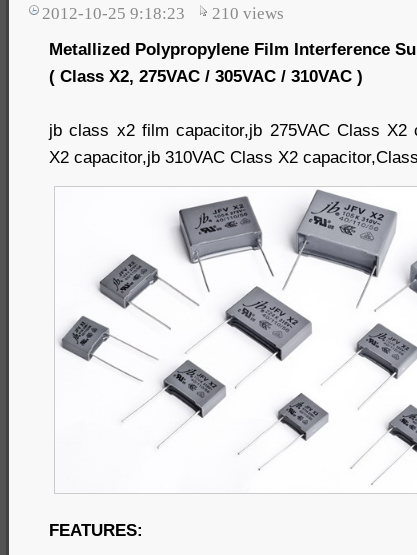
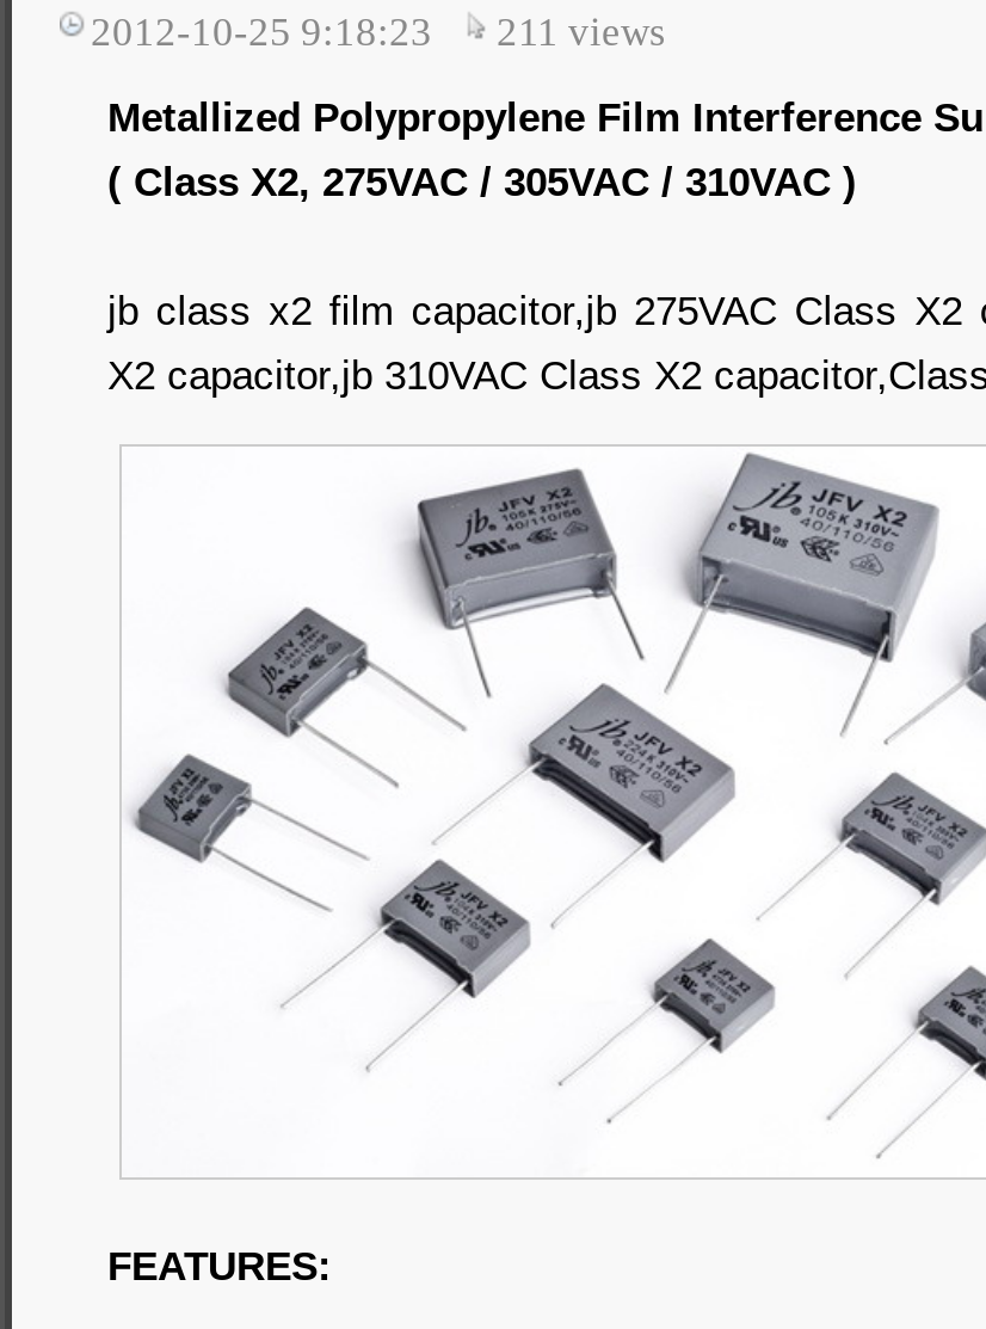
[42,4,284,23] 2012-10-25 9:18:23 210 views -> [91,10,666,55] 2012-10-25 9:18:23 211 views

